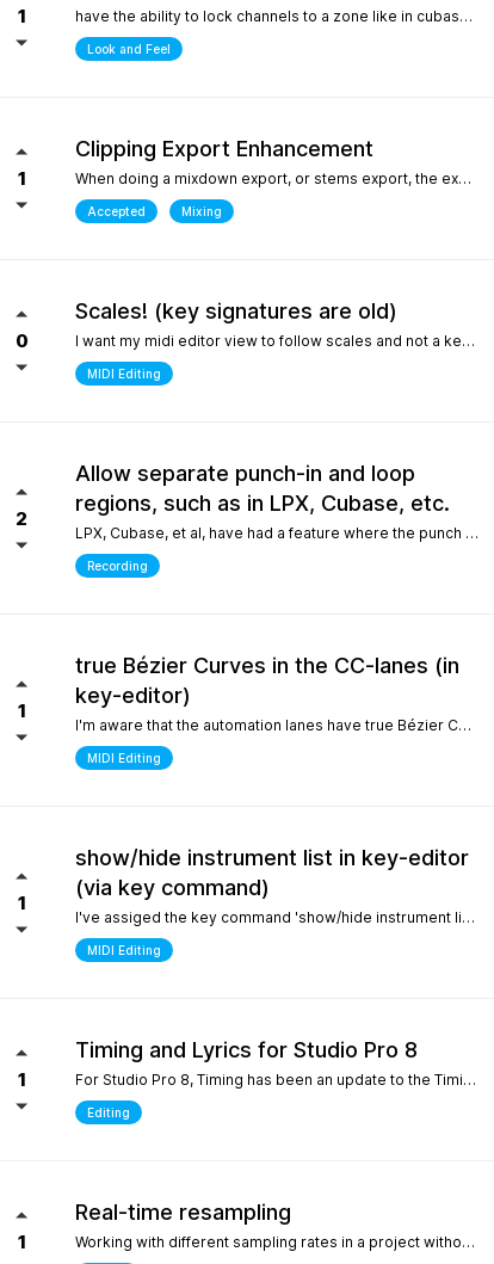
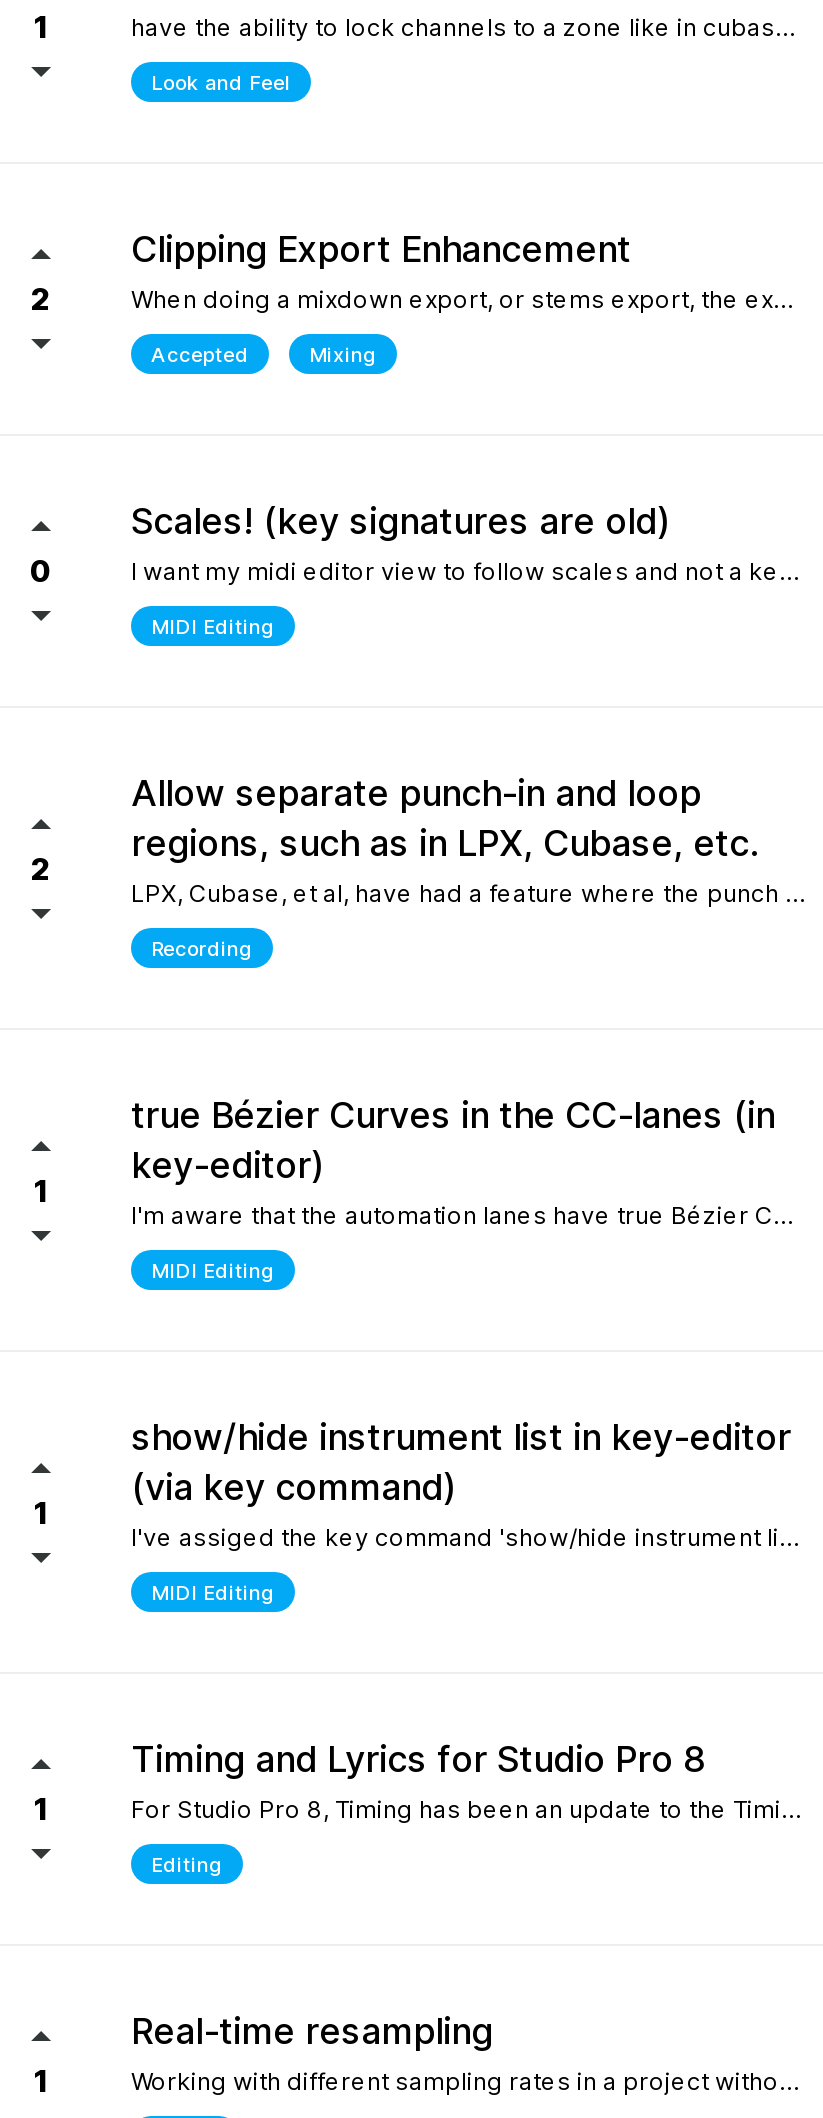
[17,167,26,190] 1 -> [31,280,51,318] 2

